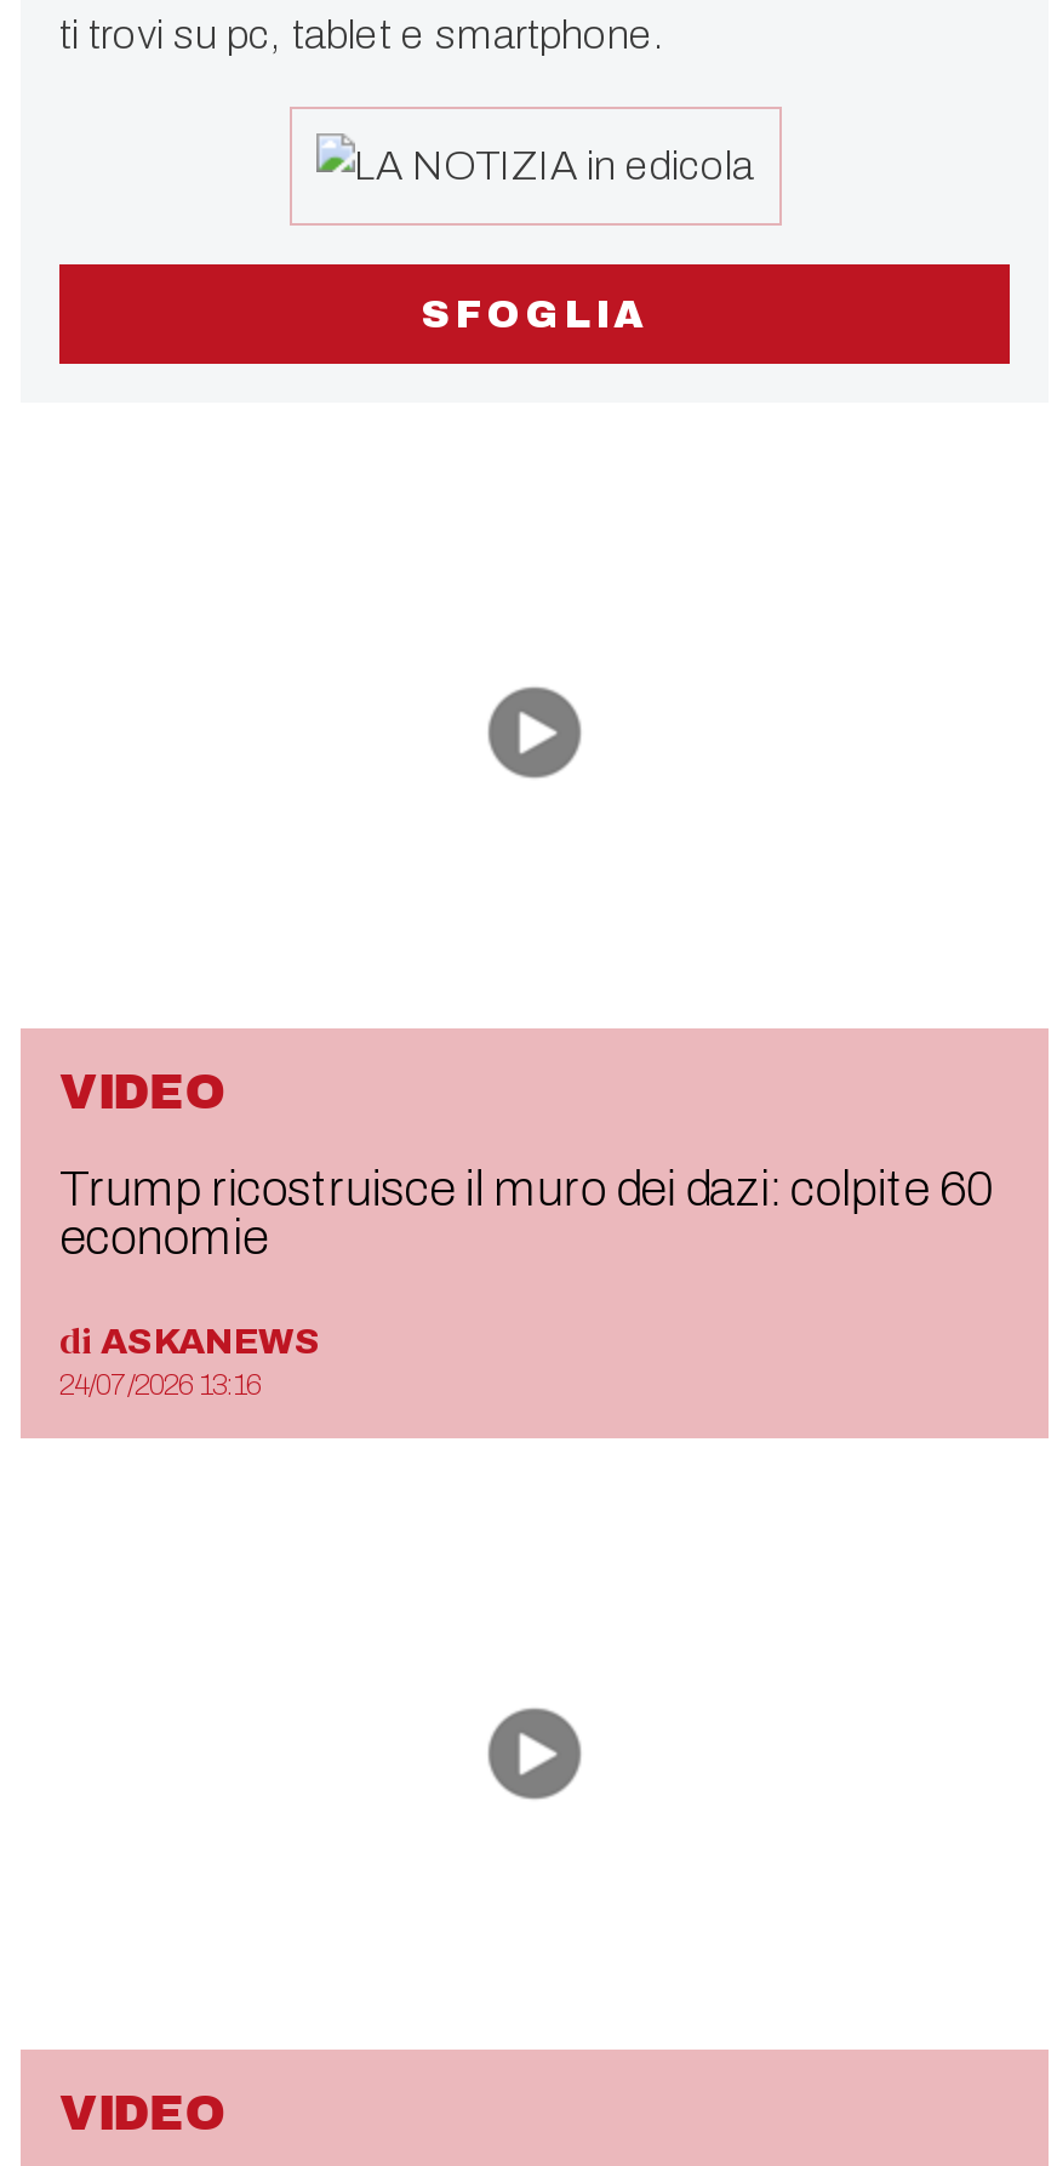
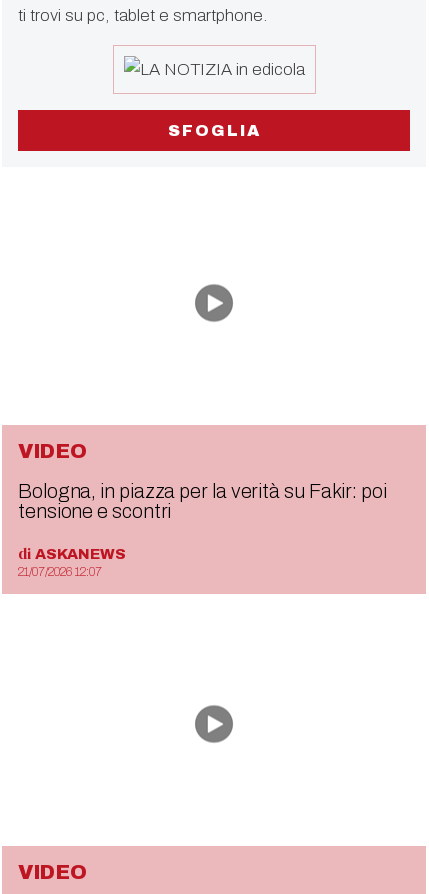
[59,1162,992,1264] Trump ricostruisce il muro dei dazi: colpite 60 | economie -> [18,479,387,521] Bologna, in piazza per la verità su Fakir: poi | tensione e scontri
[59,1368,261,1402] 24/07/2026 13:16 -> [18,564,102,578] 21/07/2026 12:07

